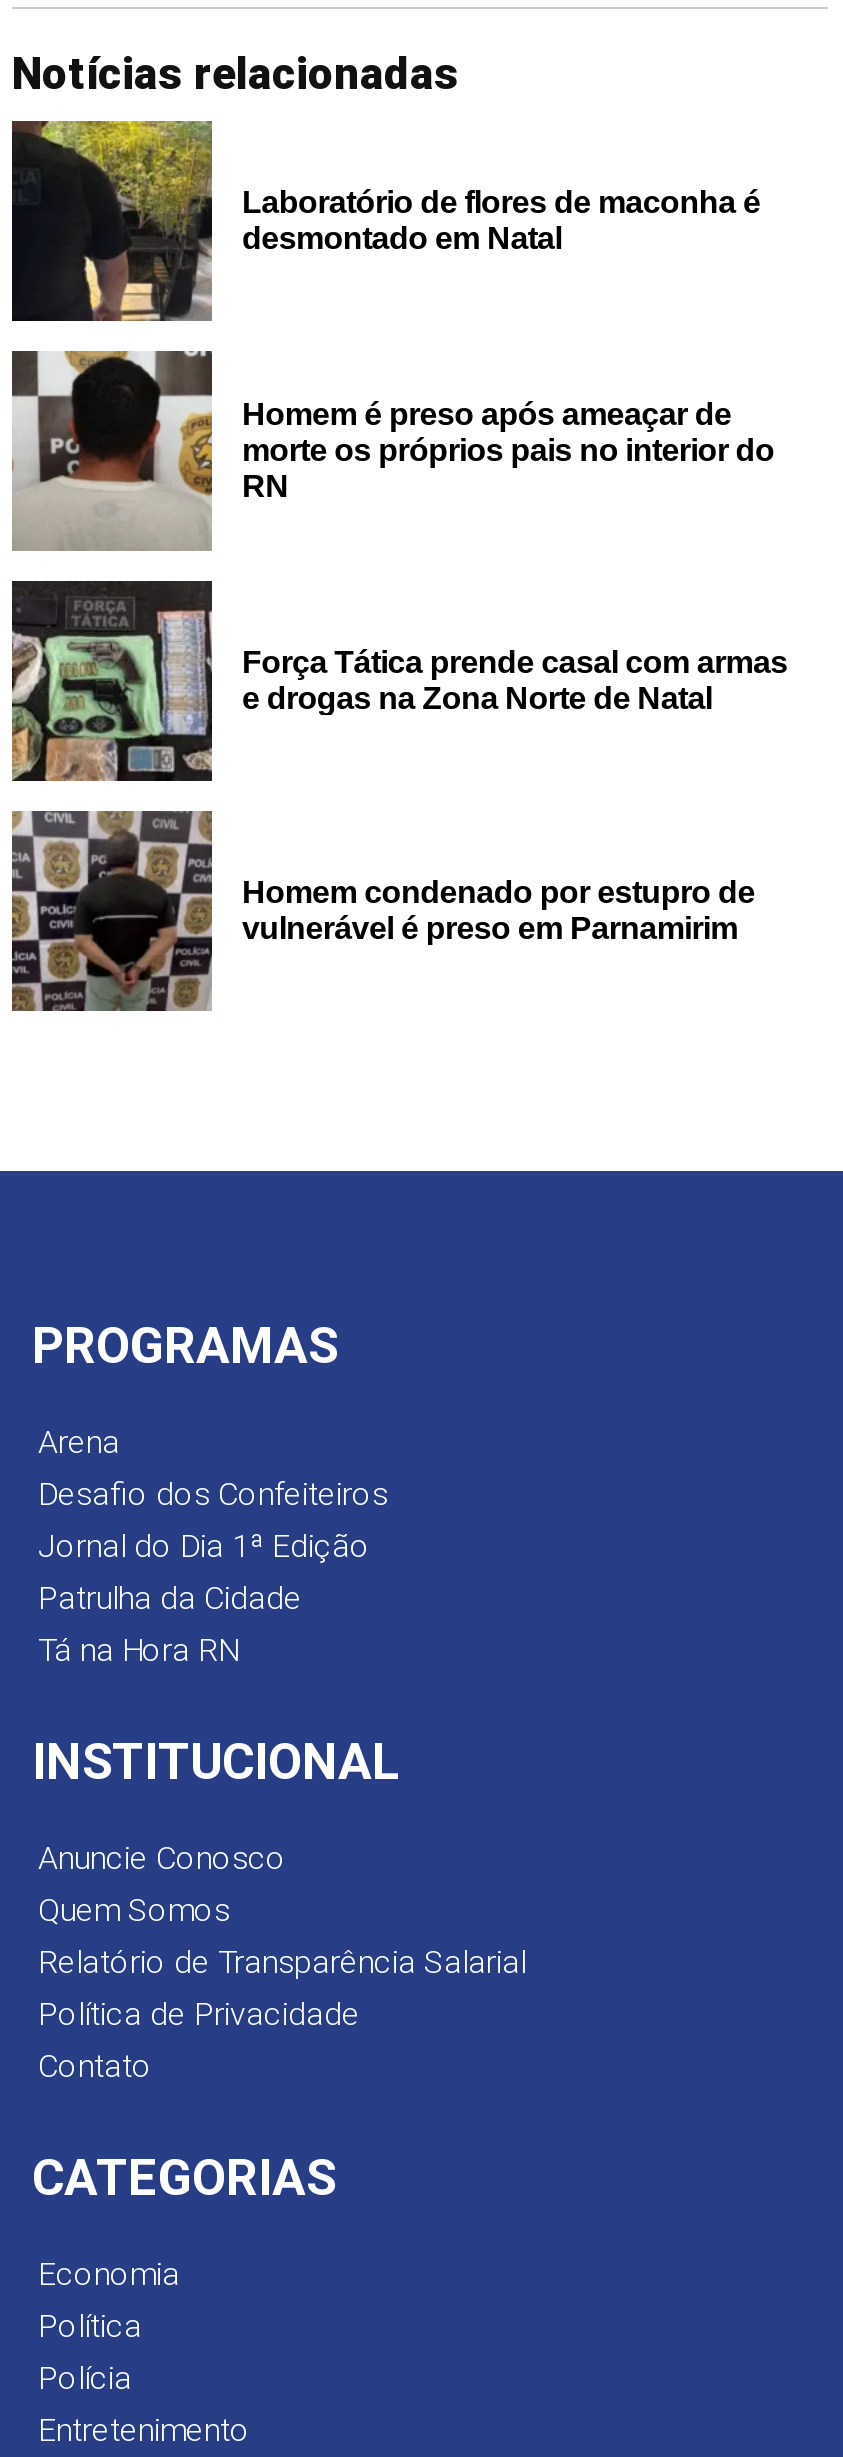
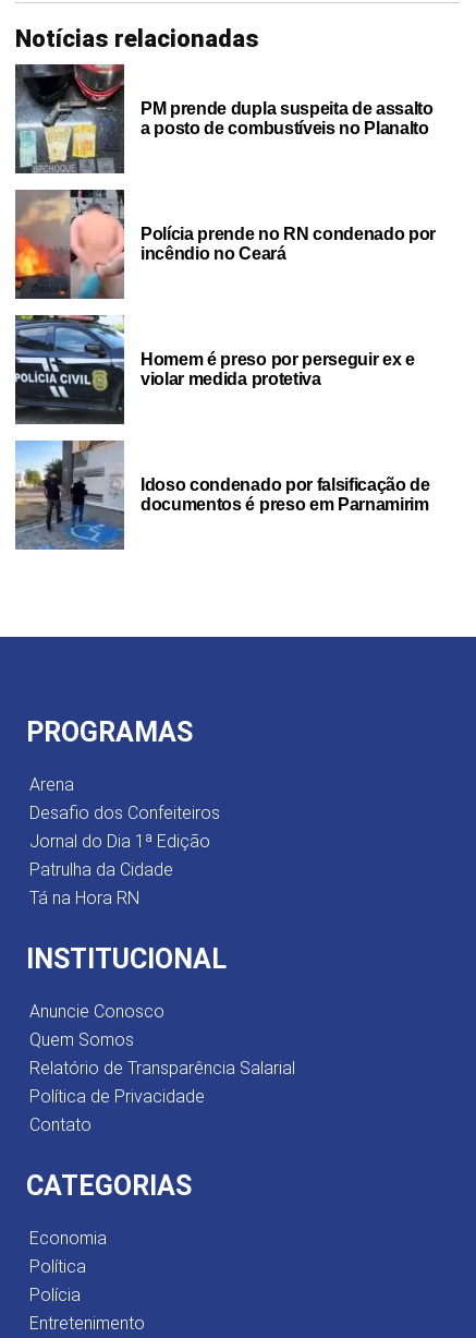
[10,119,760,323] [image] | Laboratório de flores de maconha é | desmontado em Natal -> [14,63,433,174] [image] | PM prende dupla suspeita de assalto | a posto de combustíveis no Planalto
[12,349,774,551] [image] | Homem é preso após ameaçar de | morte os próprios pais no interior do | RN -> [14,189,436,300] [image] | Polícia prende no RN condenado por | incêndio no Ceará
[10,579,788,783] [image] | Força Tática prende casal com armas | e drogas na Zona Norte de Natal -> [14,314,415,425] [image] | Homem é preso por perseguir ex e | violar medida protetiva
[10,809,755,1013] [image] | Homem condenado por estupro de | vulnerável é preso em Parnamirim -> [14,439,430,551] [image] | Idoso condenado por falsificação de | documentos é preso em Parnamirim

